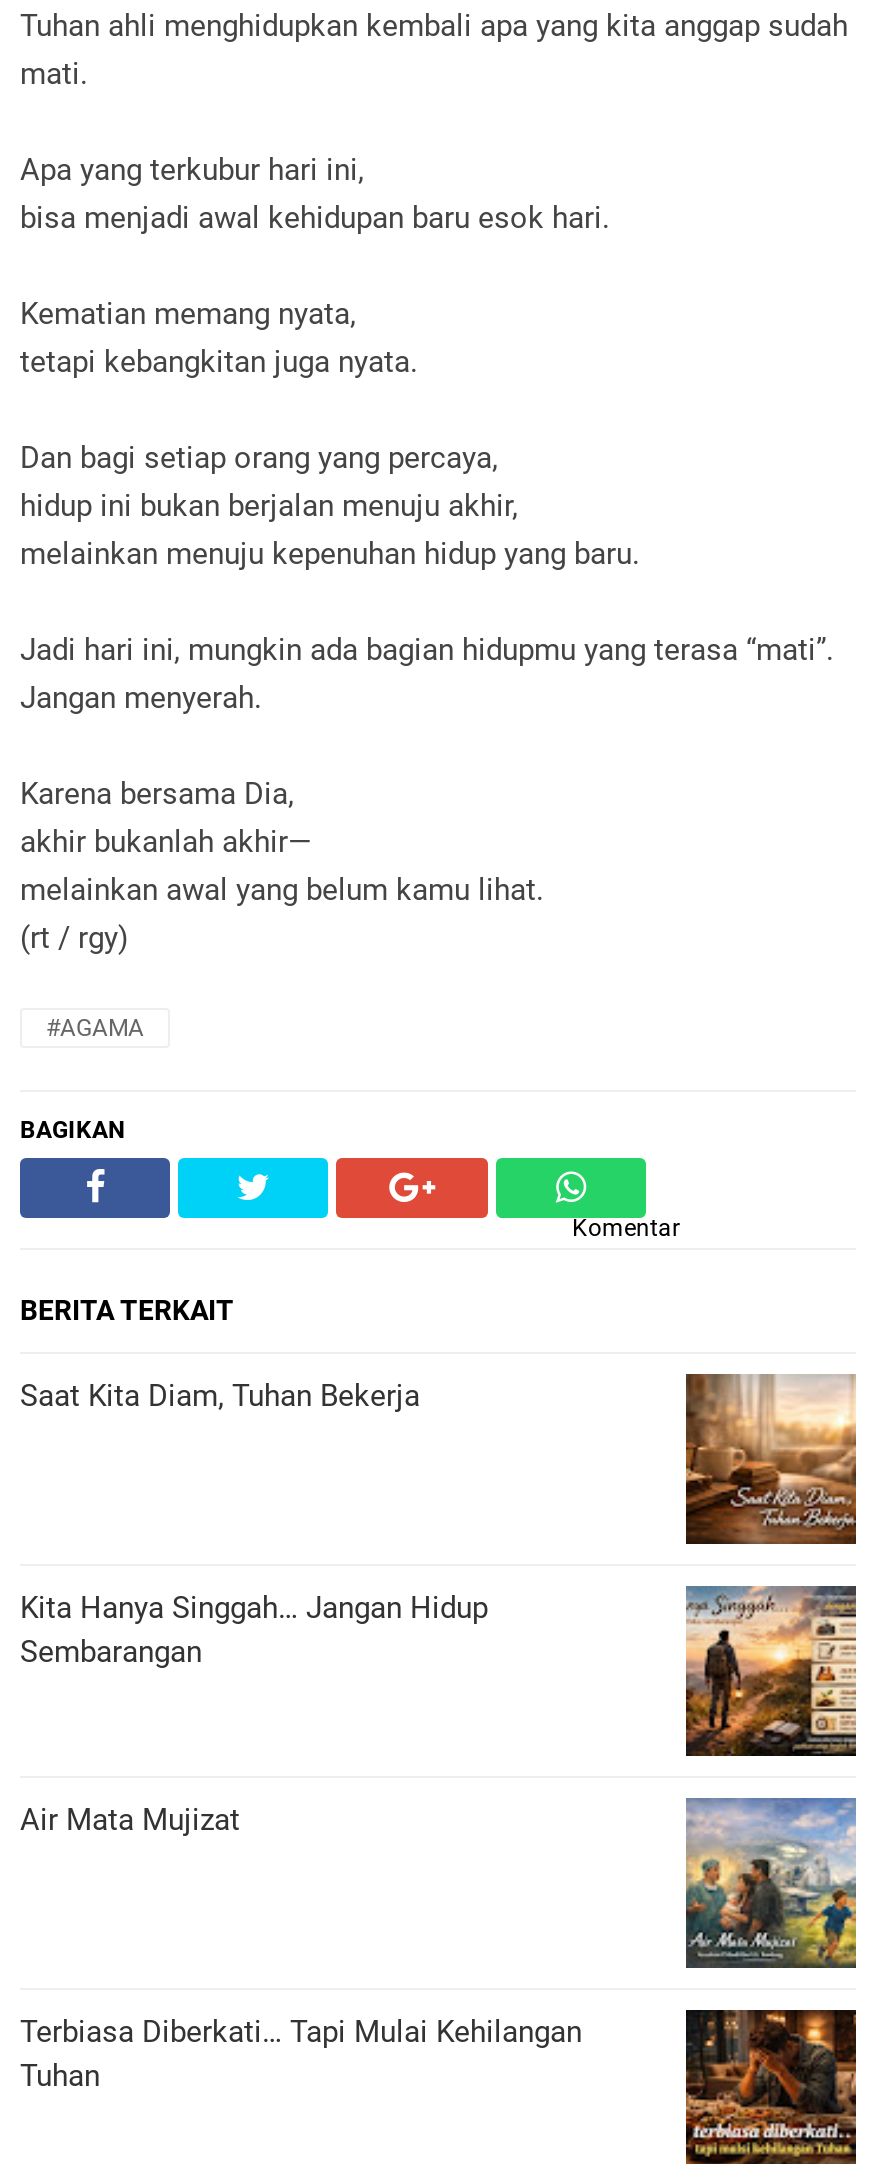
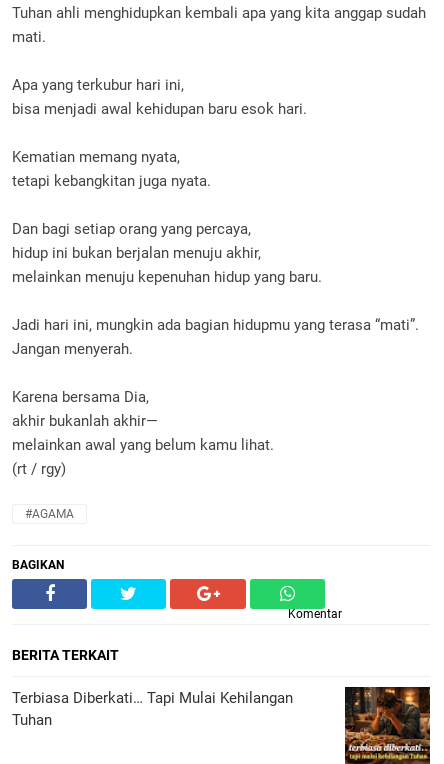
[20,1377,420,1413] Saat Kita Diam, Tuhan Bekerja -> none
[684,1372,858,1546] [image] -> none
[20,1589,488,1669] Kita Hanya Singgah… Jangan Hidup | Sembarangan -> none
[684,1584,858,1758] [image] -> none
[20,1801,240,1837] Air Mata Mujizat -> none
[684,1796,858,1970] [image] -> none

